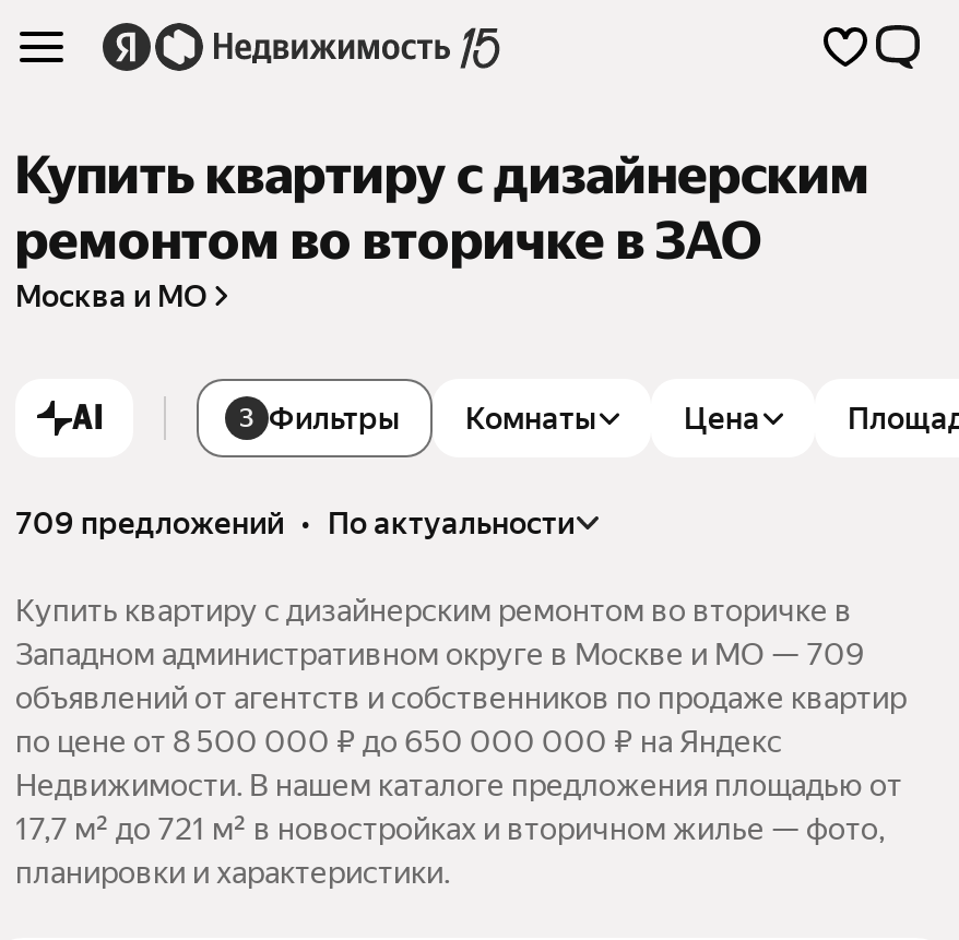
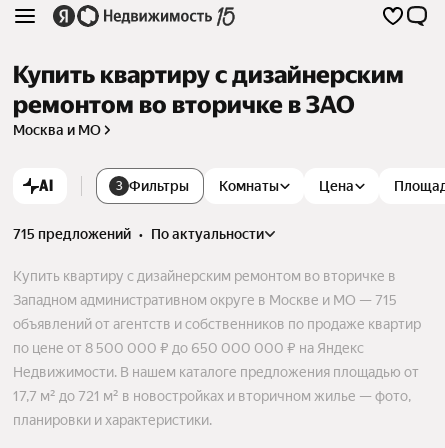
[15,505,575,540] 709 предложений • по актуальности -> [13,226,264,242] 715 предложений • по актуальности
[15,636,865,671] Западном административном округе в Москве и МО — 709 -> [13,292,397,308] Западном административном округе в Москве и МО — 715

